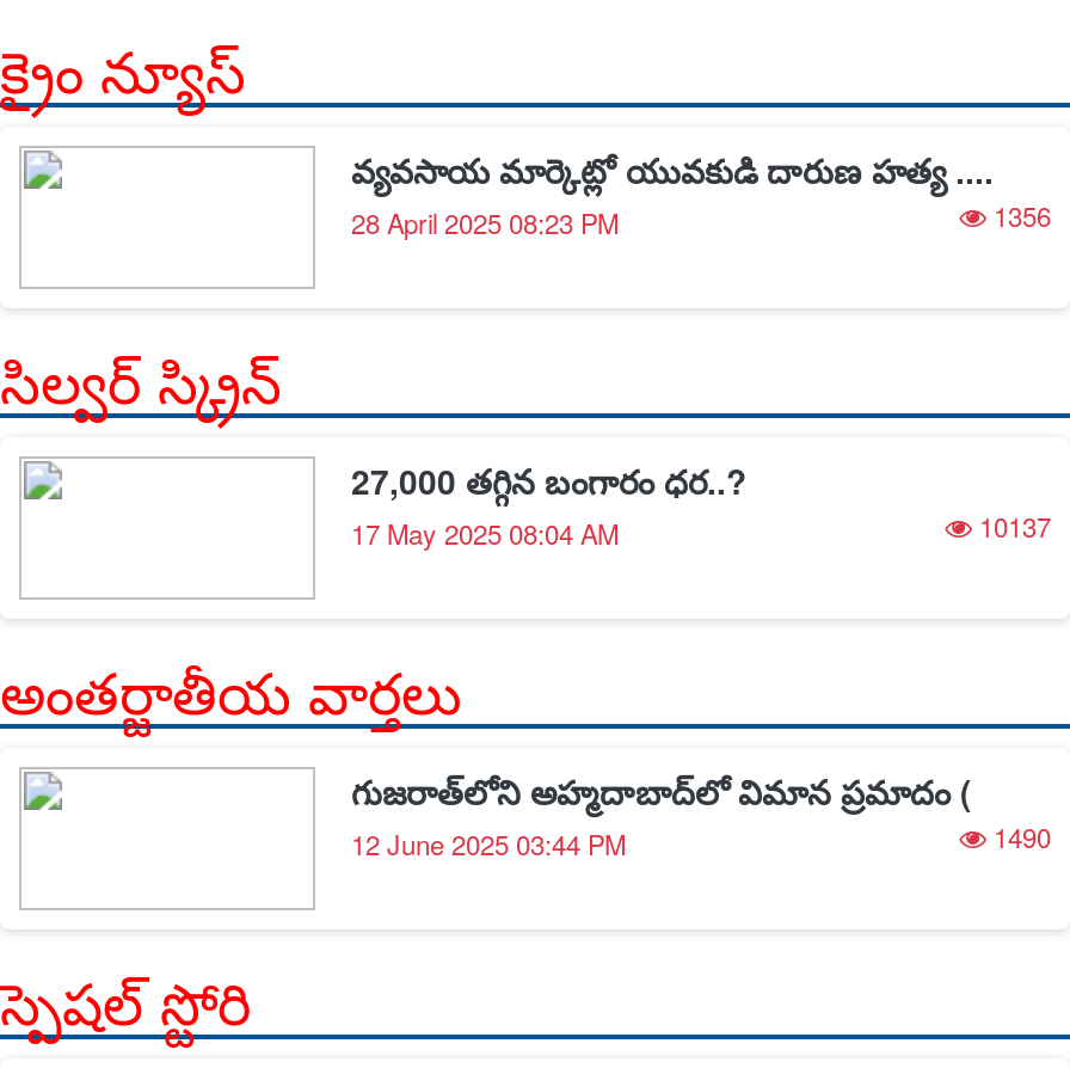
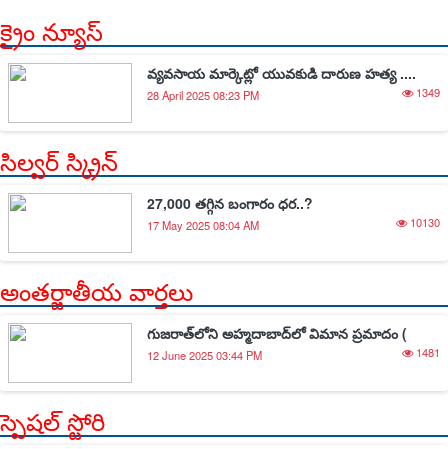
[986,195,1051,234] 1356 -> [413,84,440,100] 1349
[972,506,1051,544] 10137 -> [407,214,440,230] 10130
[986,817,1051,855] 1490 -> [413,344,440,360] 1481

